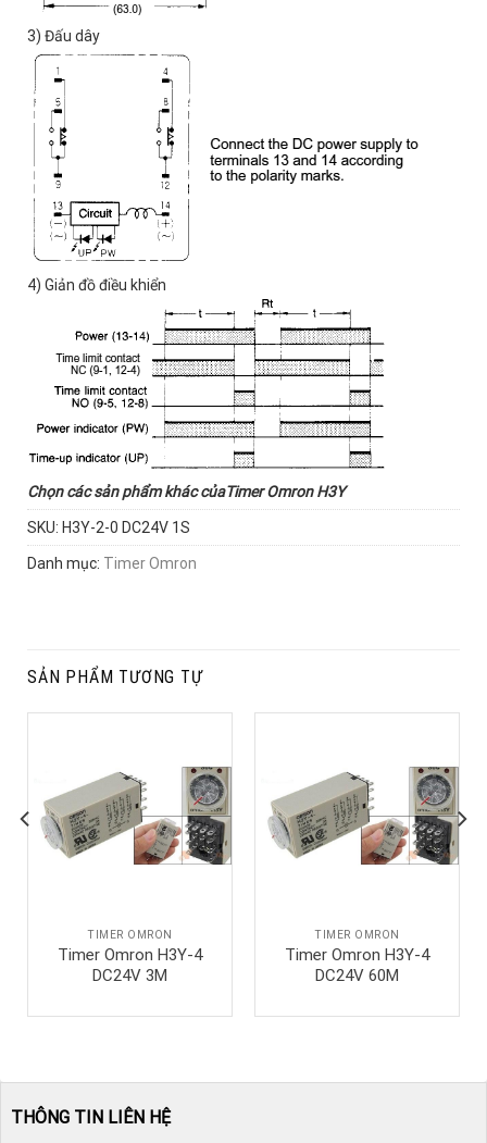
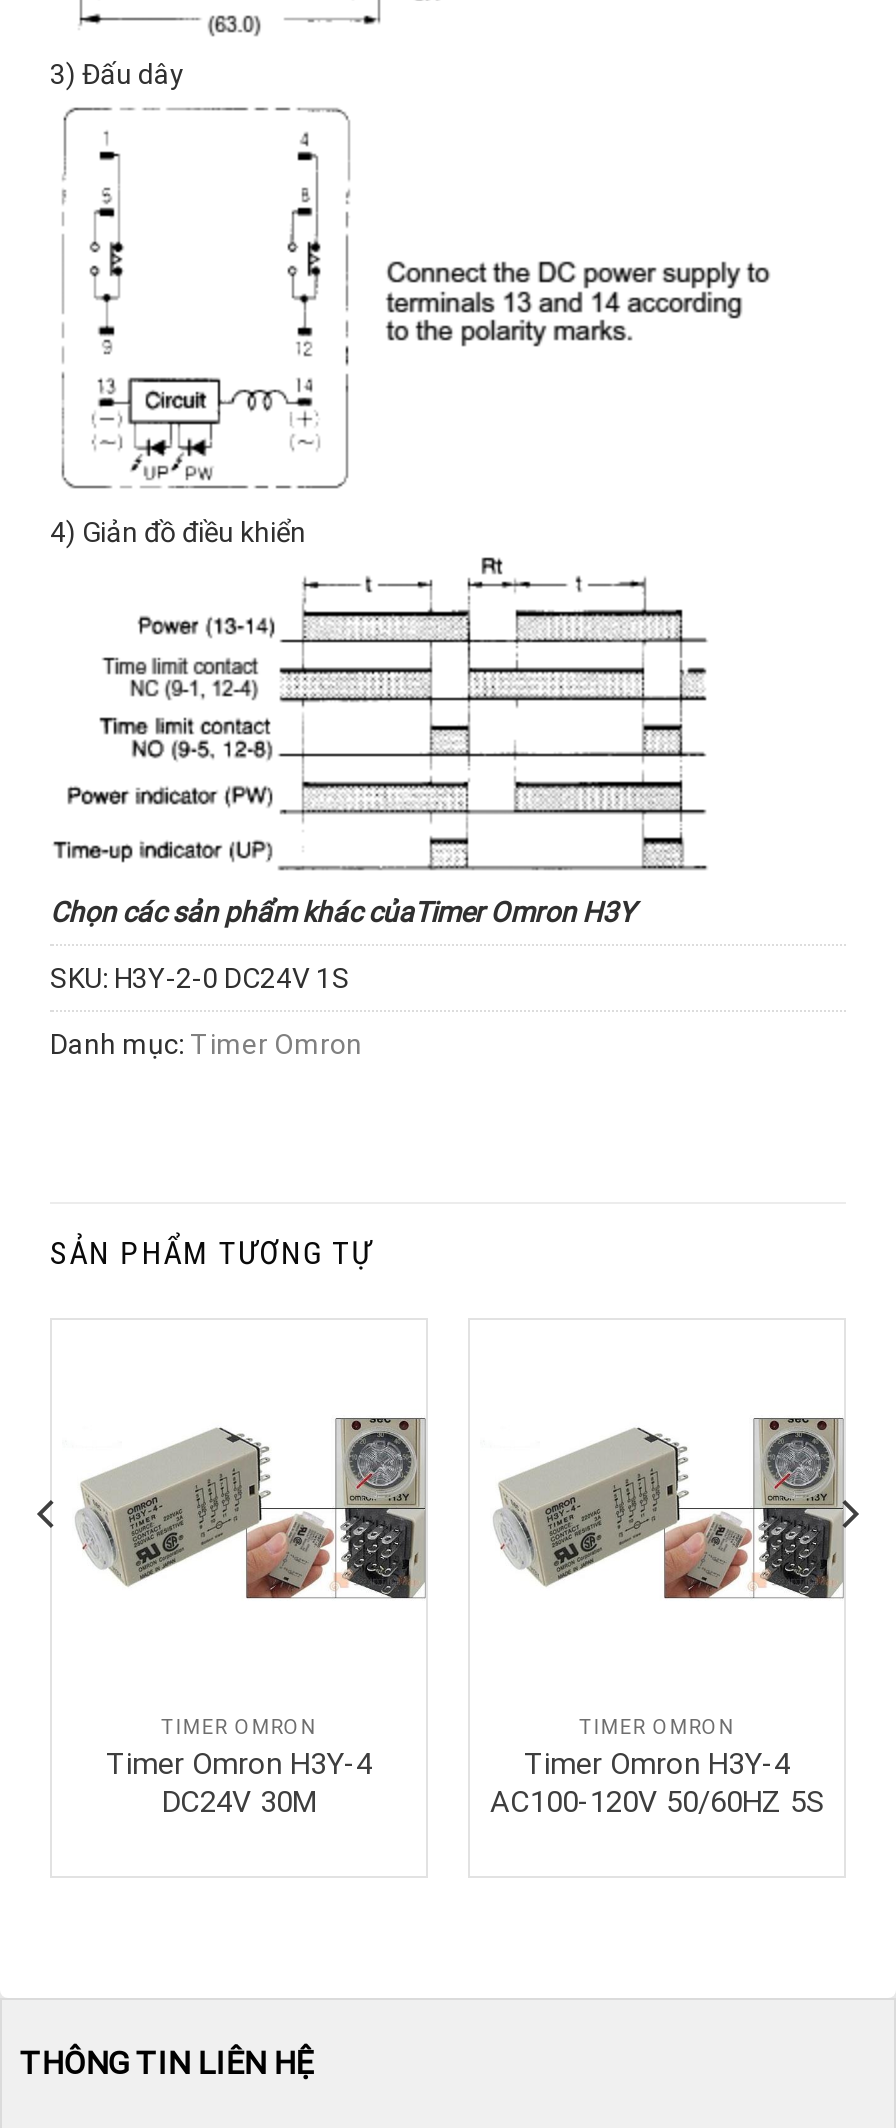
[92,966,167,985] DC24V 3M -> [162,1784,316,1820] DC24V 30M
[315,966,399,985] DC24V 60M -> [490,1784,824,1820] AC100-120V 50/60HZ 5S

